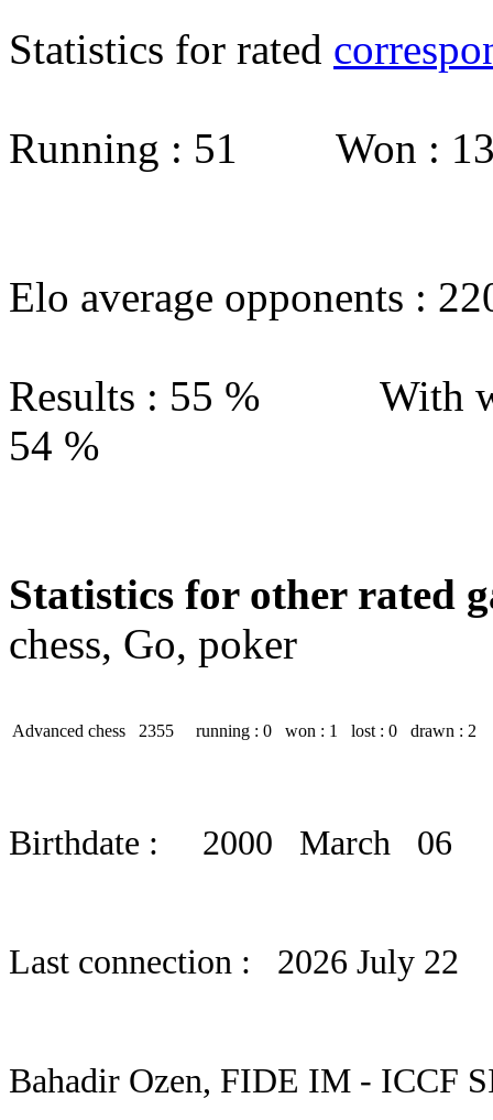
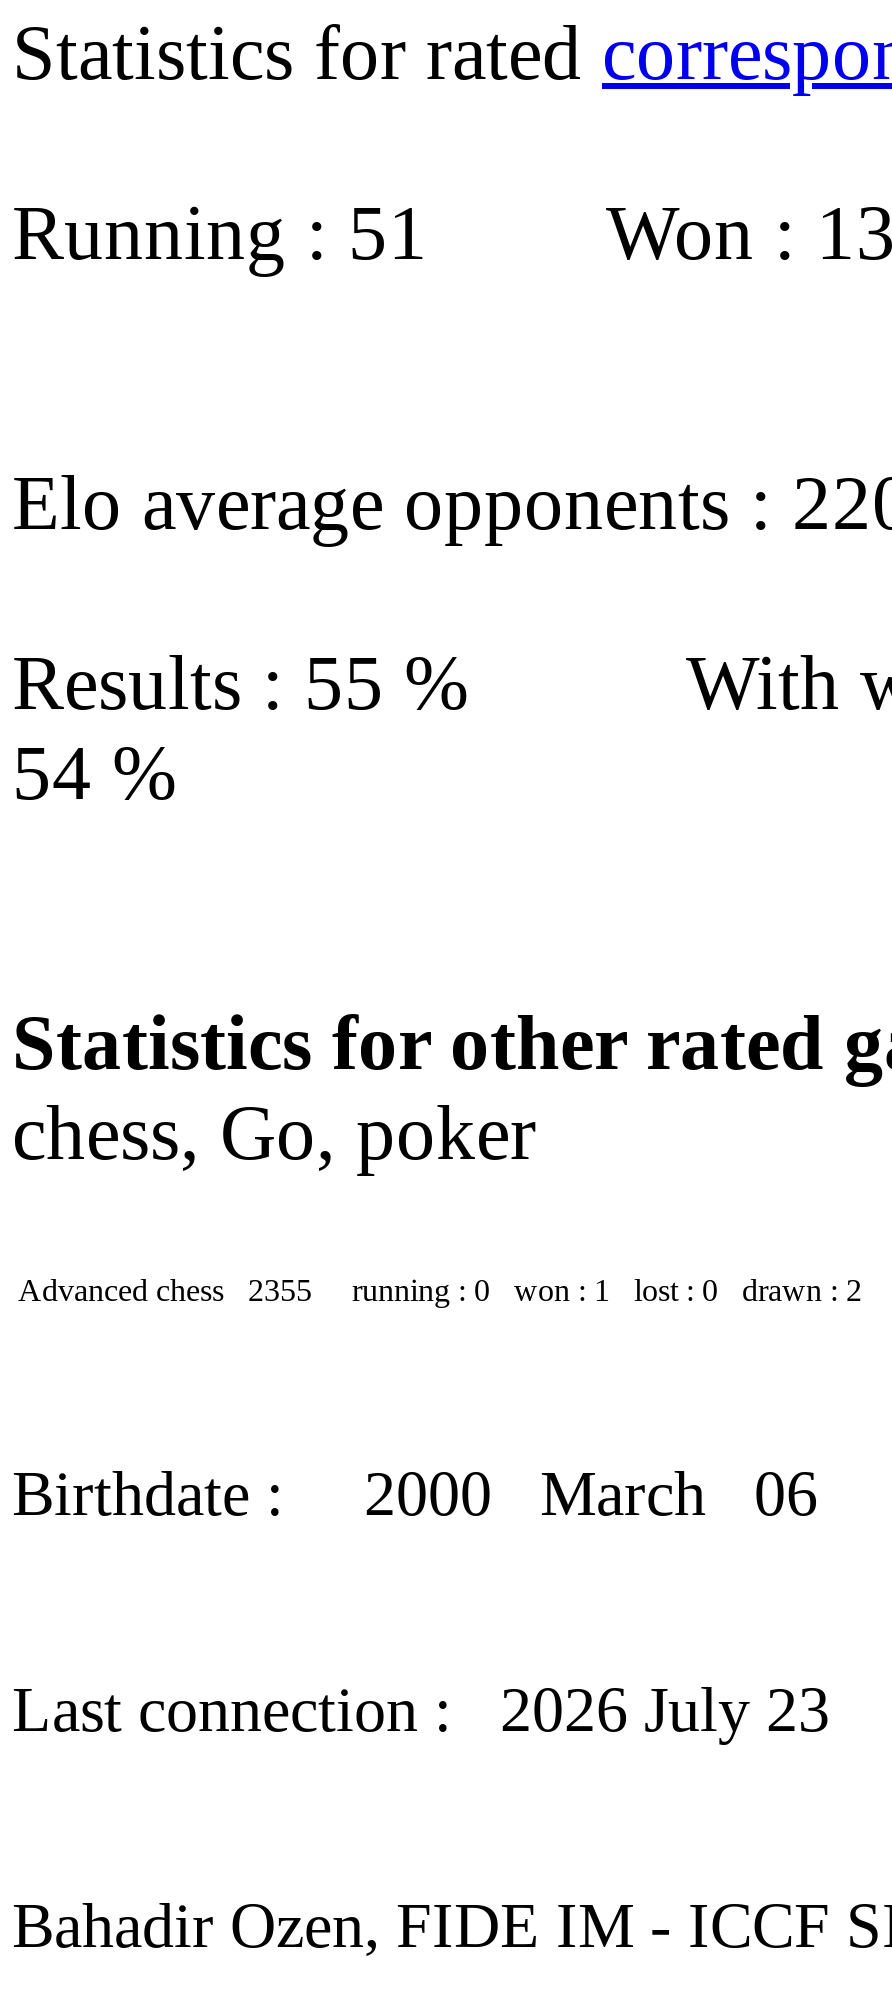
[9,943,459,981] Last connection : 2026 July 22 -> [12,1675,830,1745] Last connection : 2026 July 23

